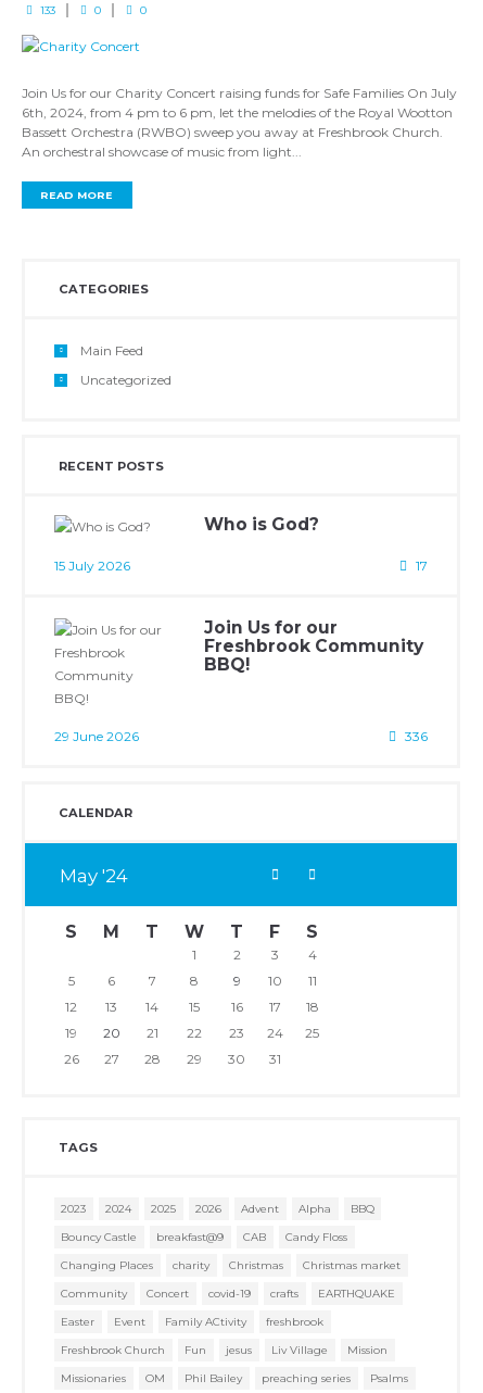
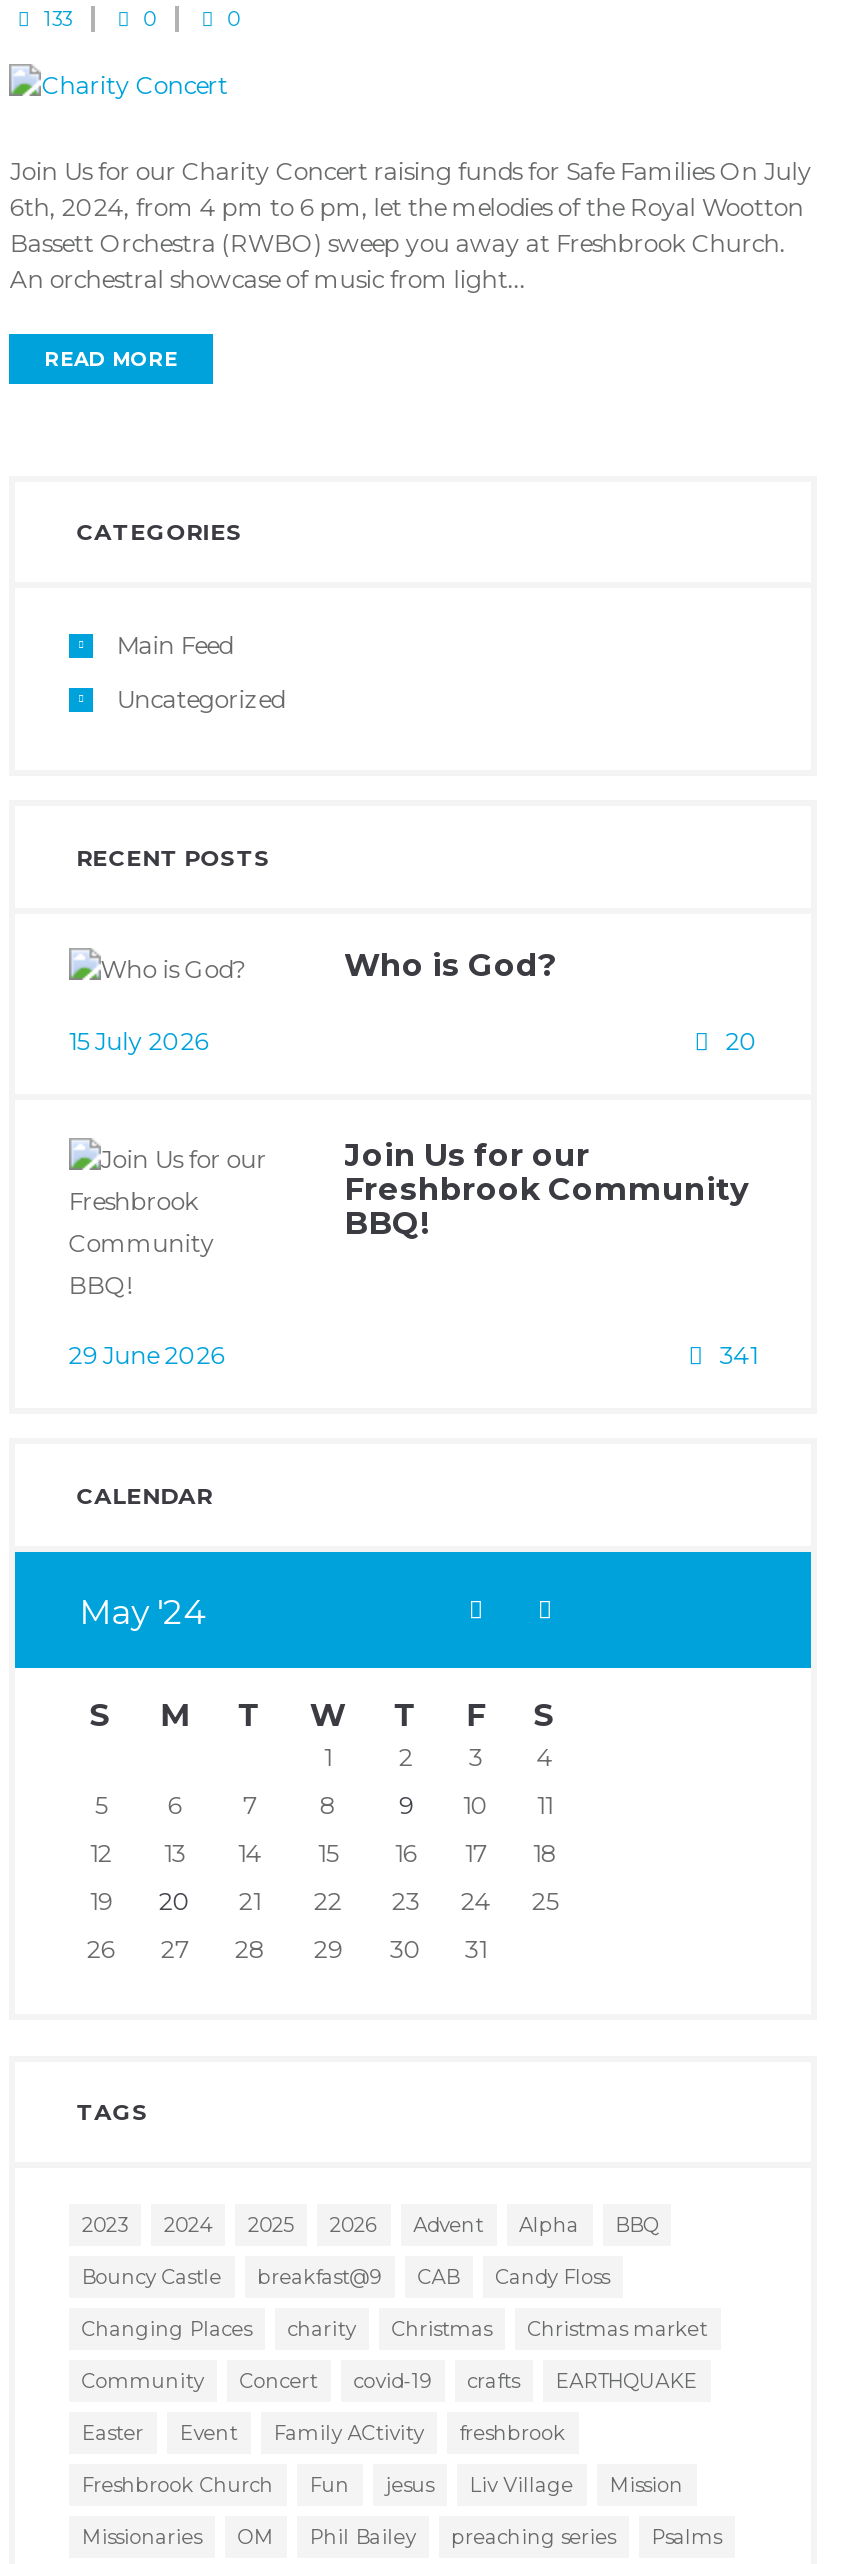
[416,557,428,573] 17 -> [725,1025,757,1055] 20
[405,728,428,745] 336 -> [719,1340,757,1370] 341

